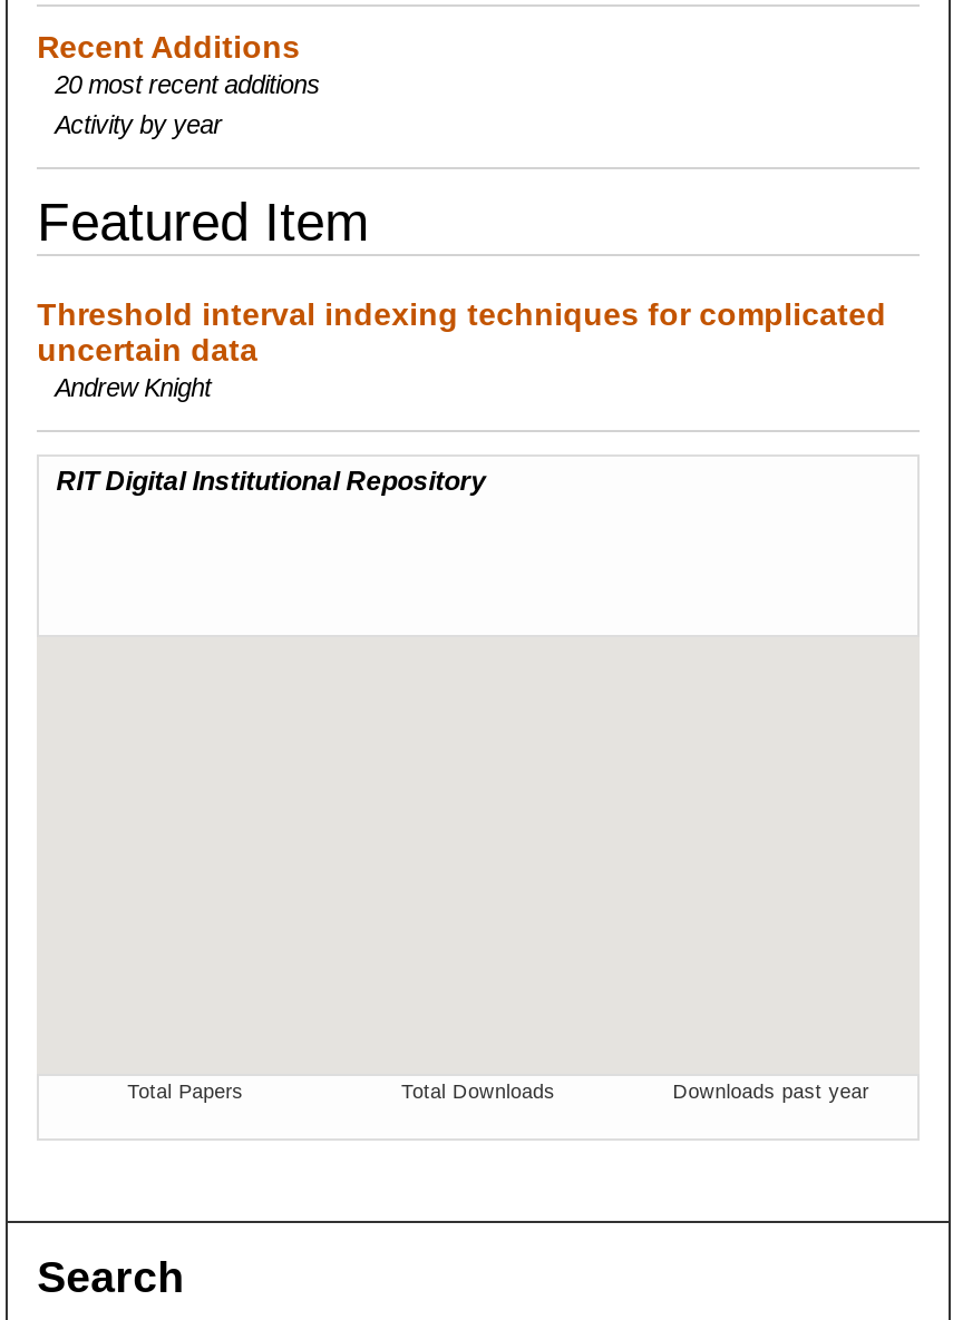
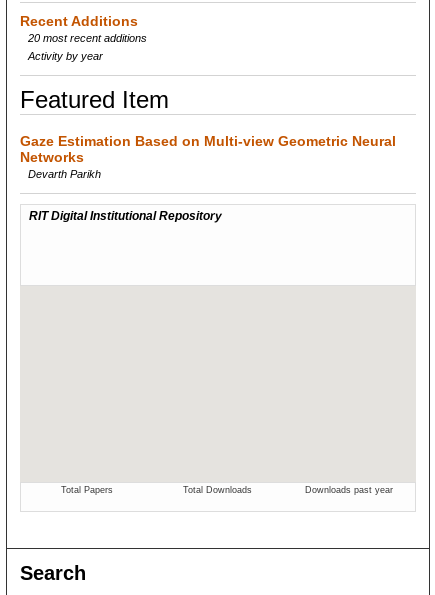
[37,296,886,401] Threshold interval indexing techniques for complicated | uncertain data | Andrew Knight -> [20,133,396,180] Gaze Estimation Based on Multi-view Geometric Neural | Networks | Devarth Parikh

